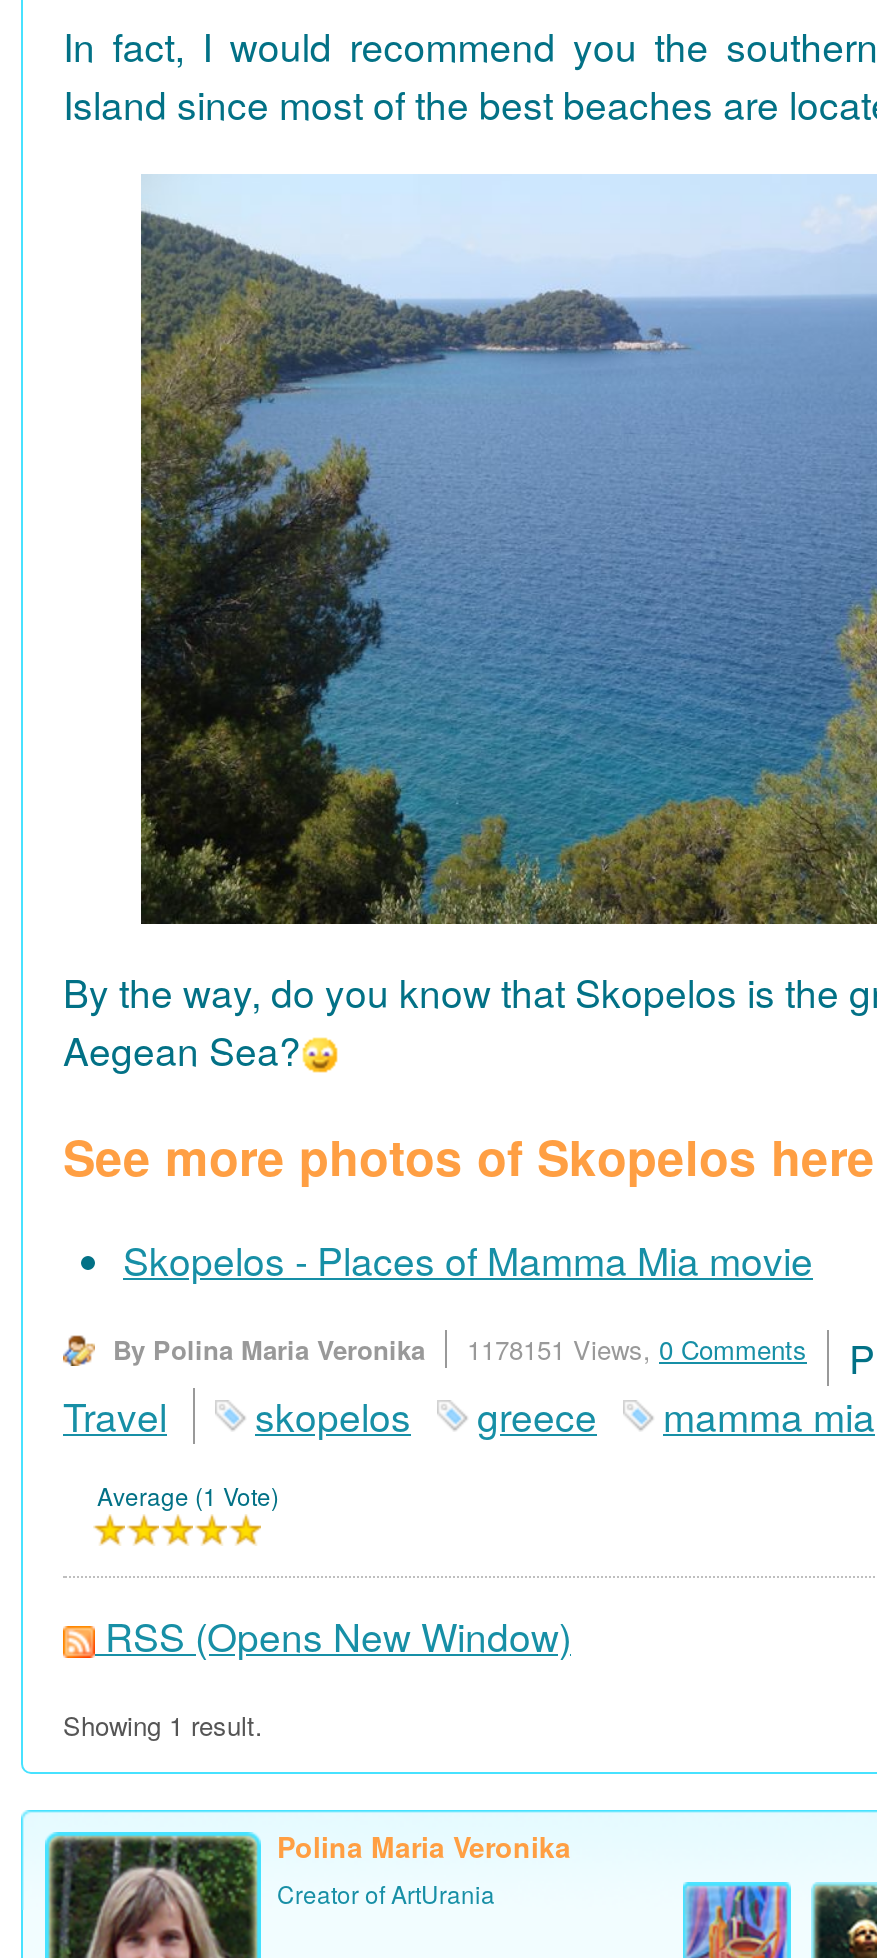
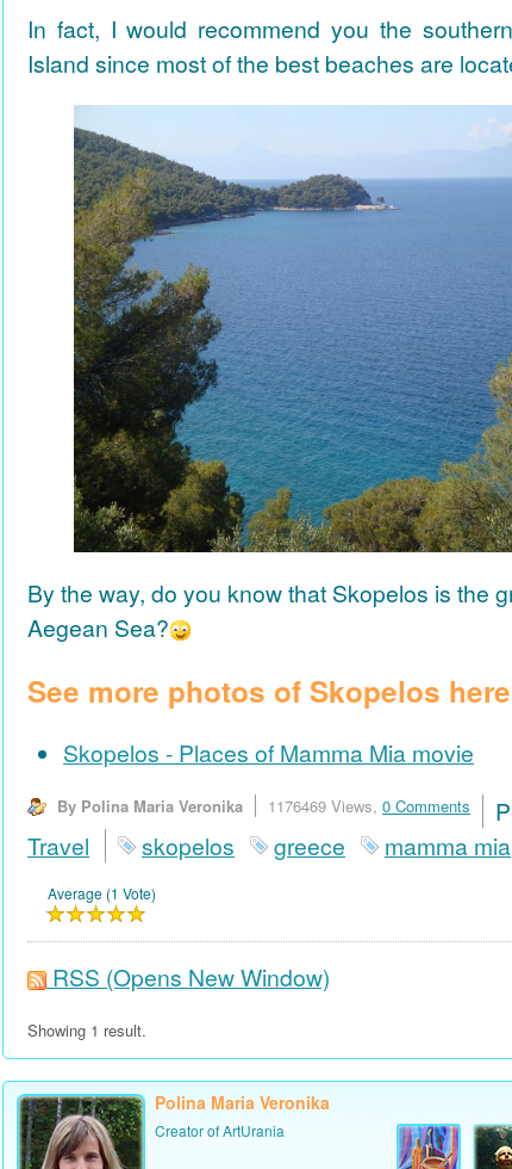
[467,1330,807,1368] 1178151 Views, 0 Comments -> [268,794,470,817] 1176469 Views, 0 Comments

